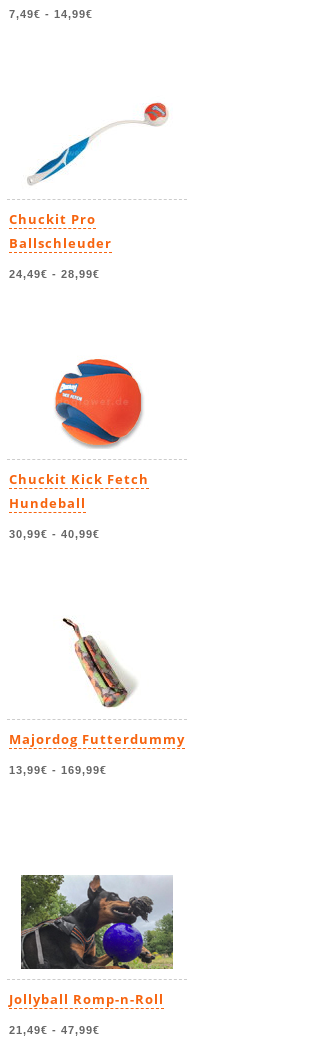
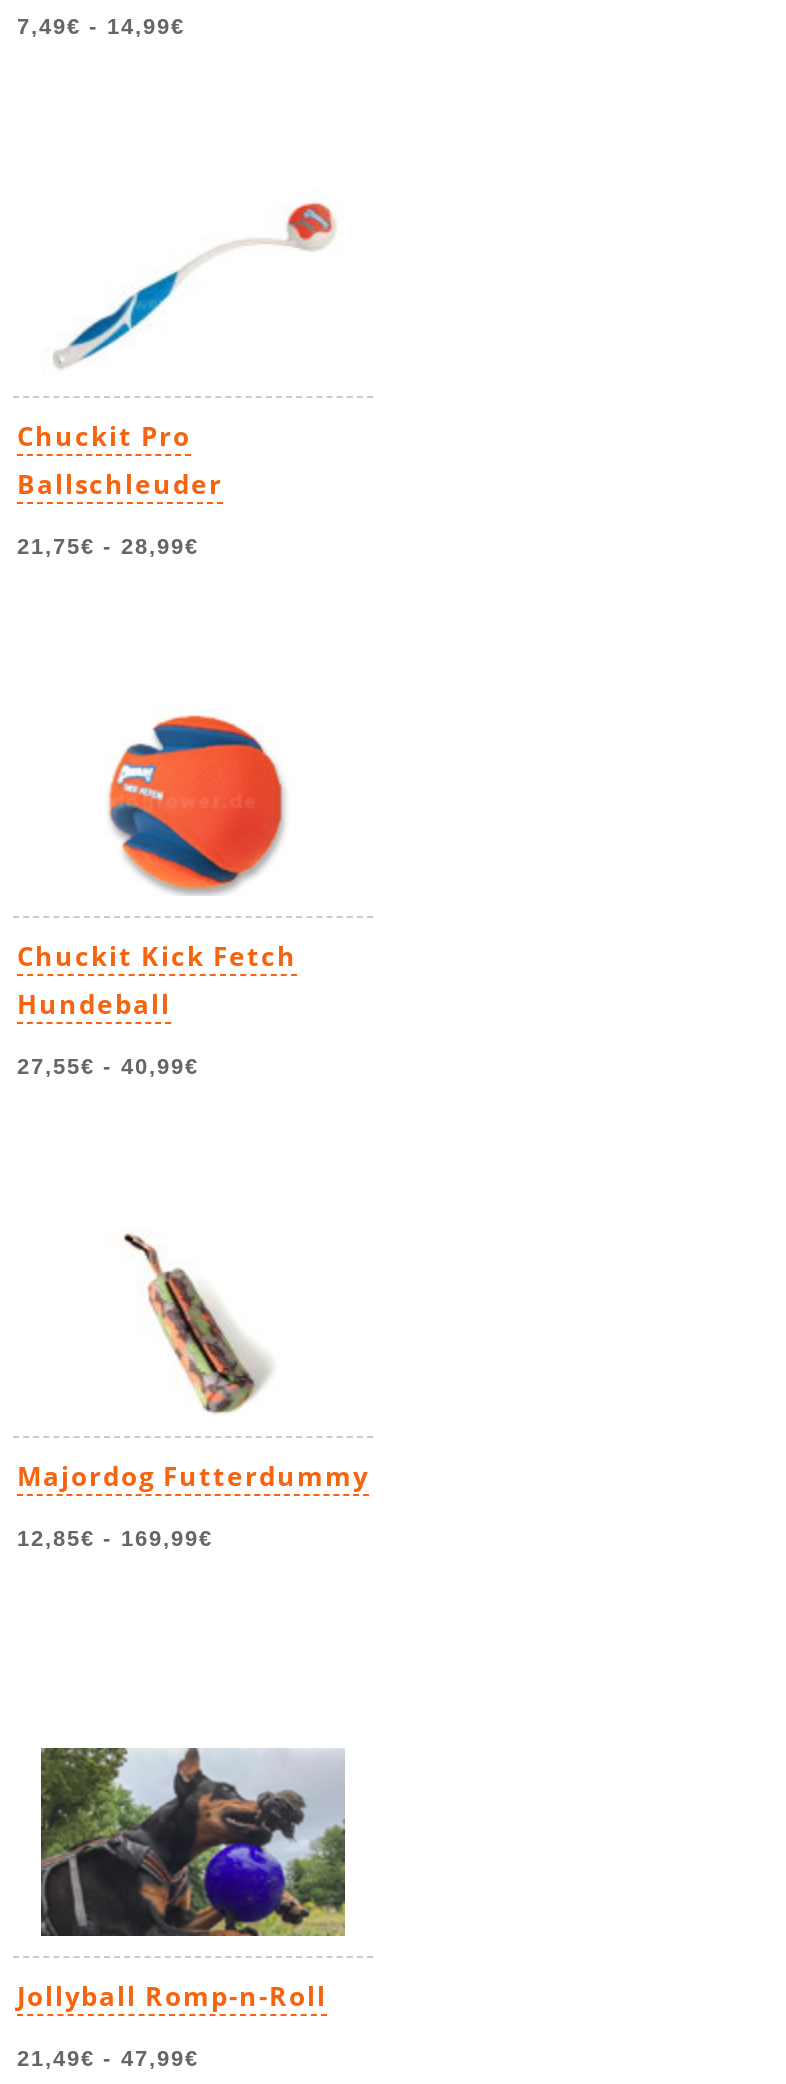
[9,268,100,280] 24,49€- 28,99€ -> [17,534,199,558] 21,75€- 28,99€
[9,528,100,540] 30,99€- 40,99€ -> [17,1054,199,1078] 27,55€- 40,99€
[9,764,107,776] 13,99€- 169,99€ -> [17,1526,213,1550] 12,85€- 169,99€

